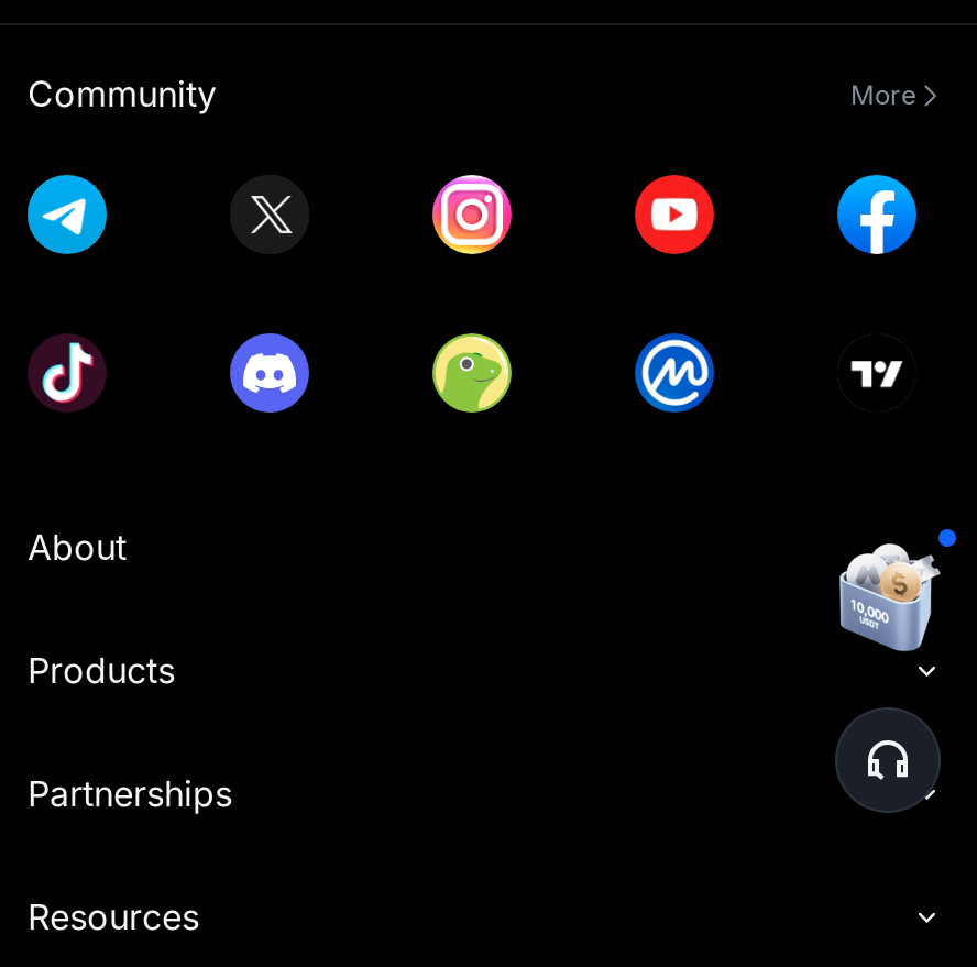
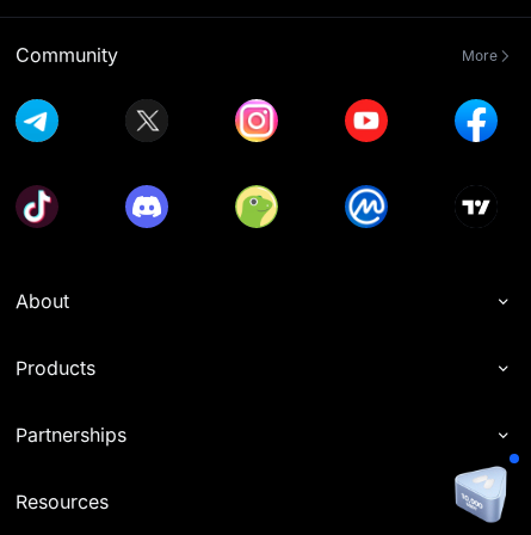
[837,527,958,655] [image] -> none
[835,707,941,813] [image] -> none
none -> [453,453,520,524] [image]

